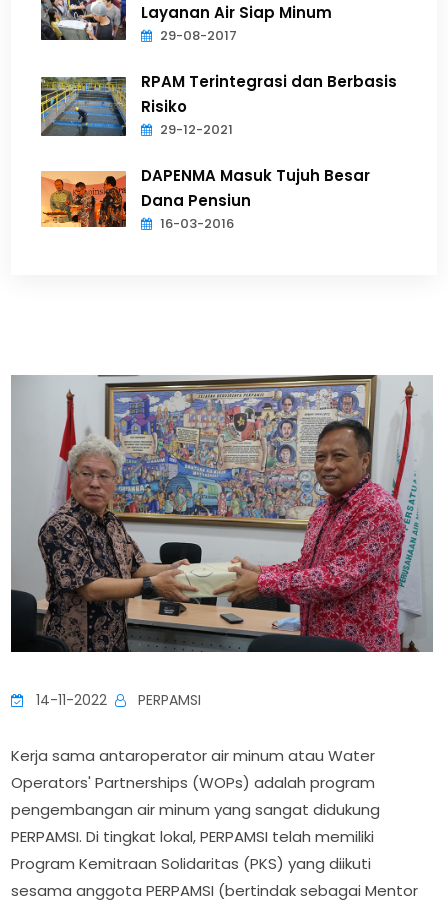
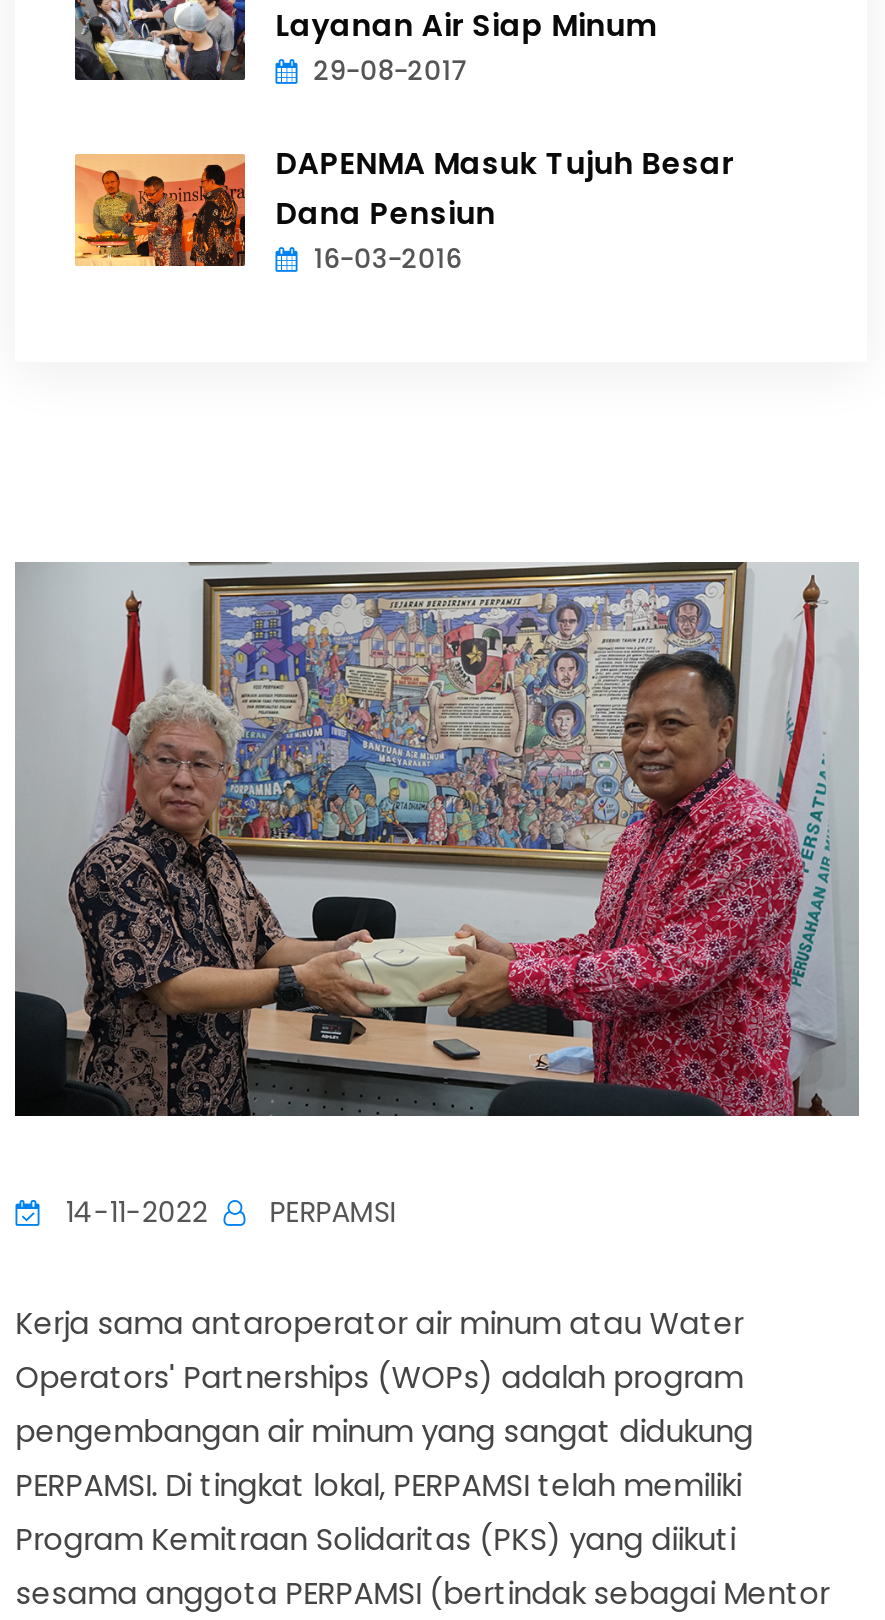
[40,71,397,139] [image] | RPAM Terintegrasi dan Berbasis | Risiko | 29-12-2021 -> none

